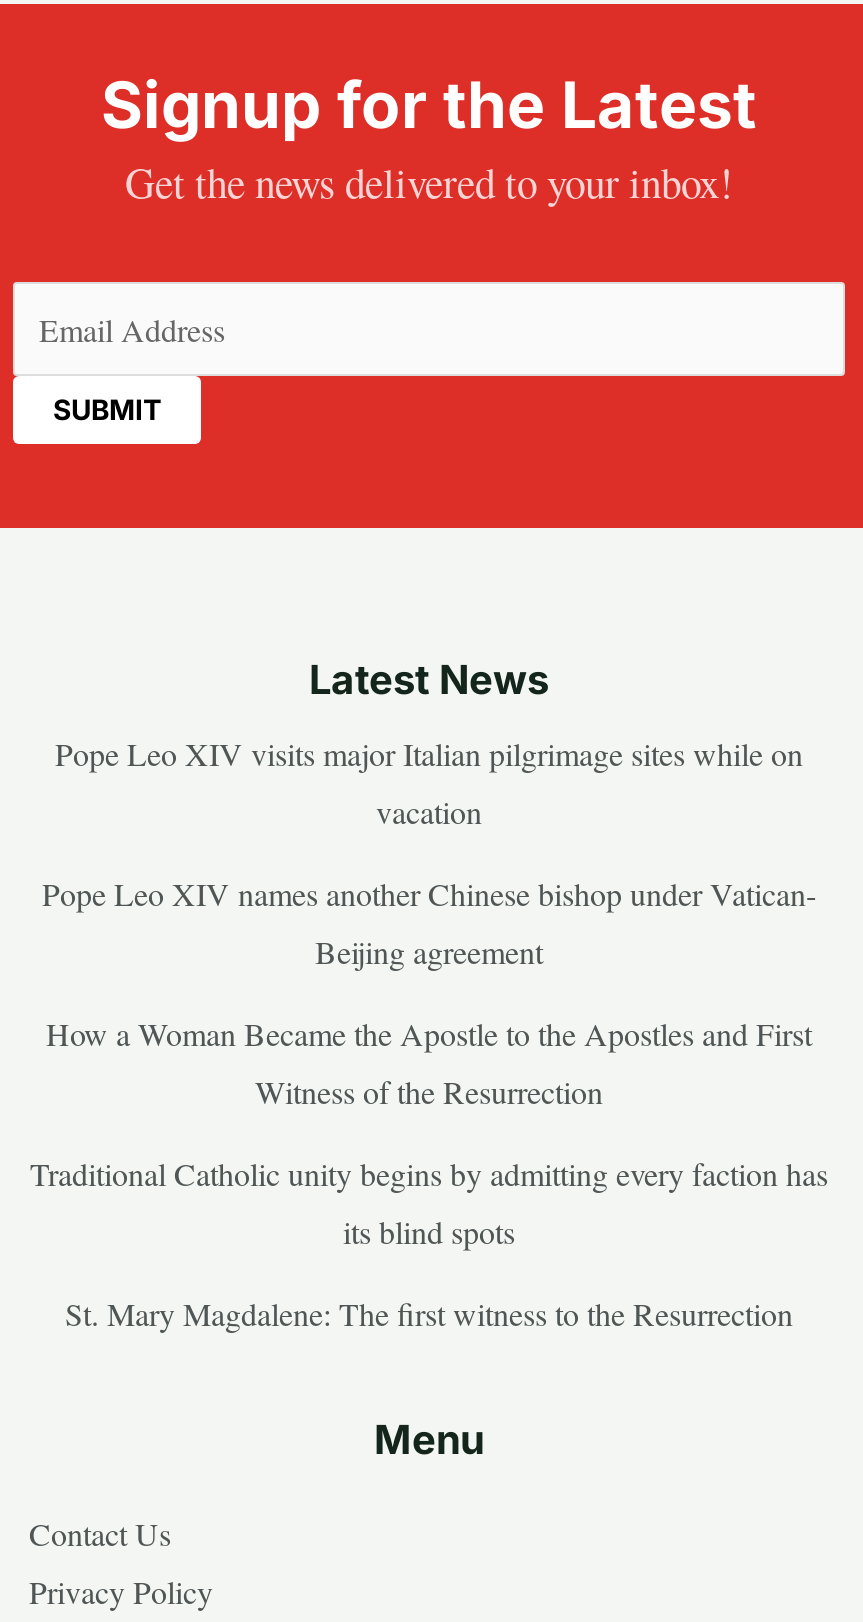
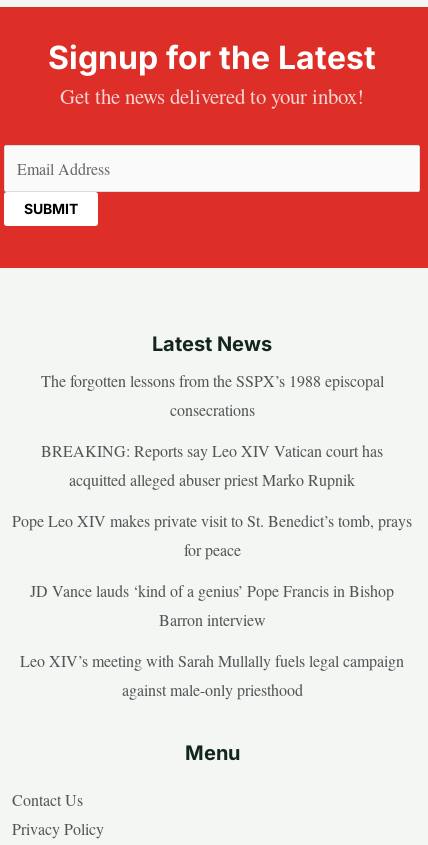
[55,731,803,831] Pope Leo XIV visits major Italian pilgrimage sites while on | vacation -> [40,370,383,420] The forgotten lessons from the SSPX’s 1988 episcopal | consecrations
[42,871,816,971] Pope Leo XIV names another Chinese bishop under Vatican- | Beijing agreement -> [41,440,383,490] BREAKING: Reports say Leo XIV Vatican court has | acquitted alleged abuser priest Marko Rupnik
[46,1011,812,1111] How a Woman Became the Apostle to the Apostles and First | Witness of the Resurrection -> [12,510,412,560] Pope Leo XIV makes private visit to St. Benedict’s tomb, prays | for peace
[30,1151,828,1251] Traditional Catholic unity begins by admitting every faction has | its blind spots -> [30,580,394,630] JD Vance lauds ‘kind of a genius’ Pope Francis in Bishop | Barron interview
[65,1291,793,1333] St. Mary Magdalene: The first witness to the Resurrection -> [20,650,404,700] Leo XIV’s meeting with Sarah Mullally fuels legal campaign | against male-only priesthood

